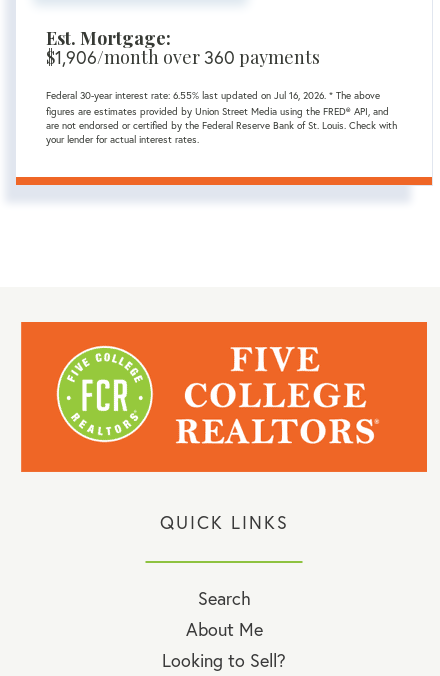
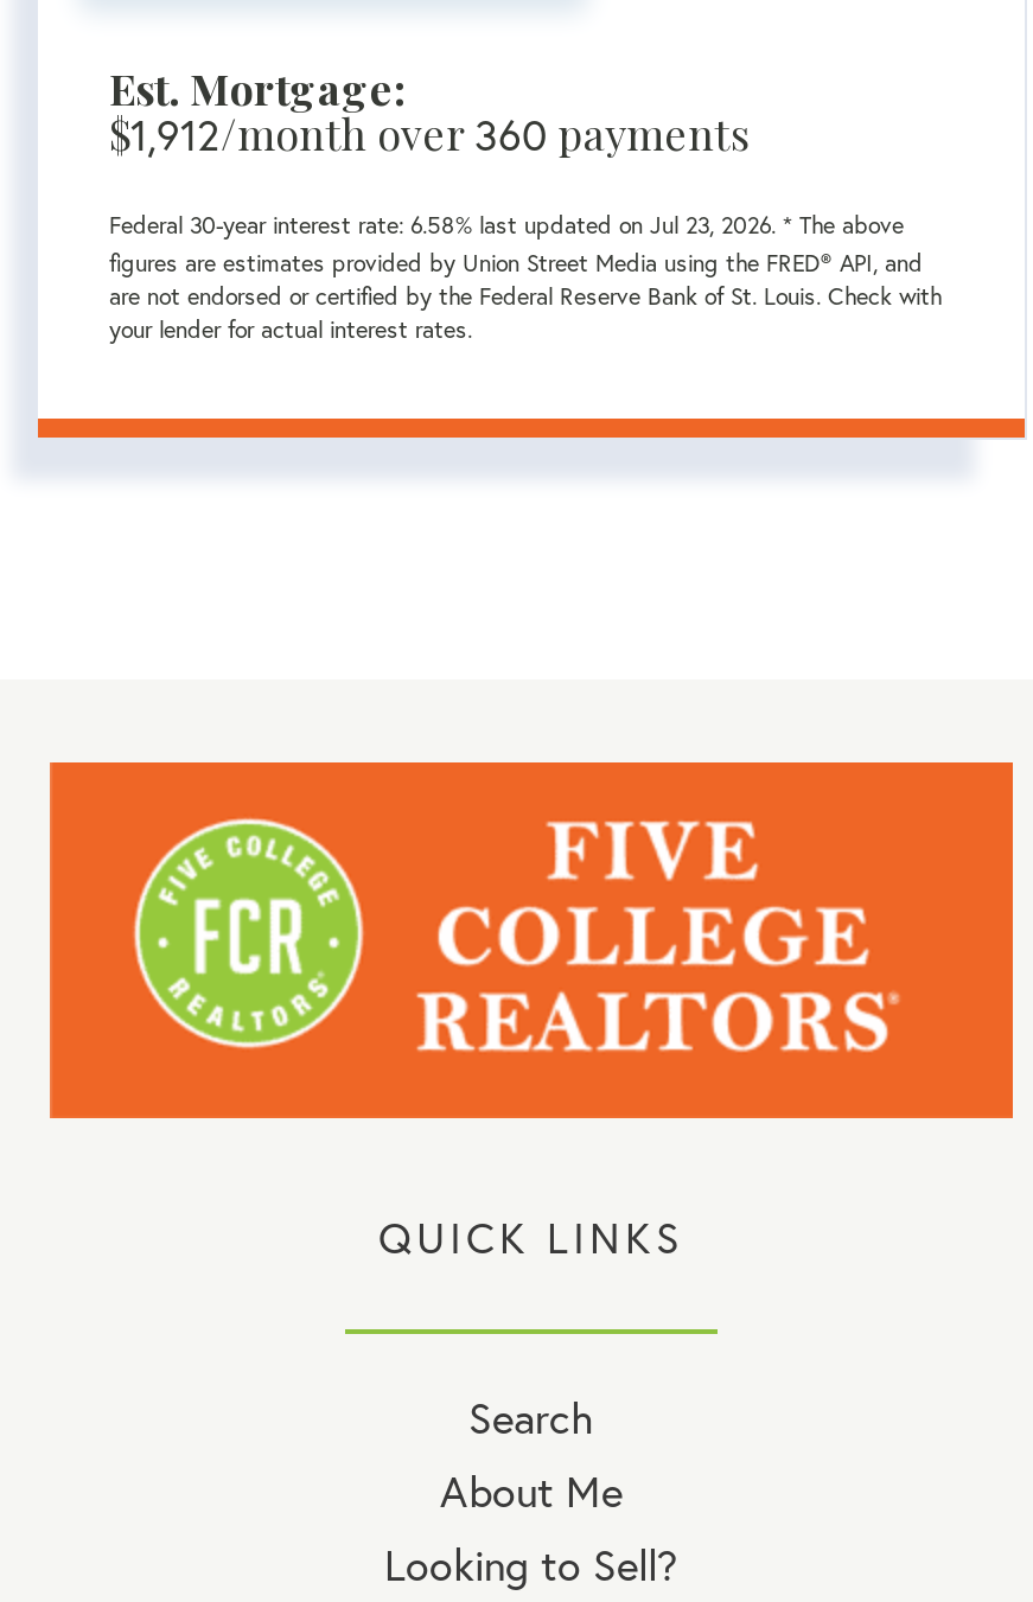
[46,45,320,69] $1,906/month over 360 payments -> [109,105,750,162] $1,912/month over 360 payments
[46,89,380,102] Federal 30-year interest rate: 6.55% last updated on Jul 16, 2026. * The above -> [109,209,904,240] Federal 30-year interest rate: 6.58% last updated on Jul 23, 2026. * The above

